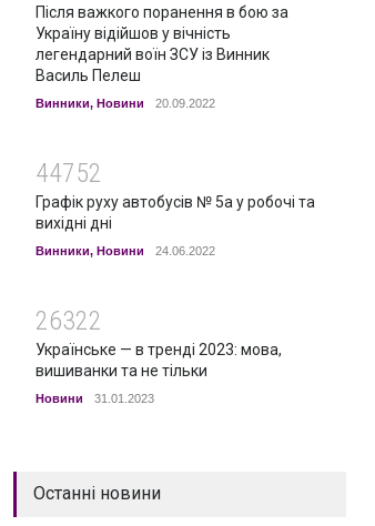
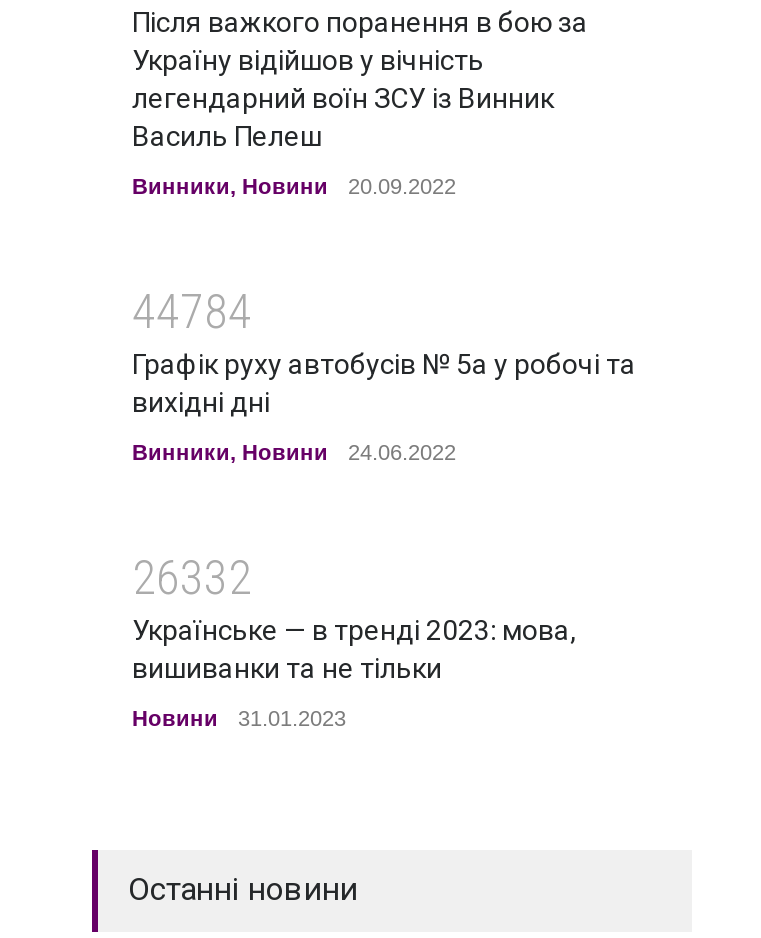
[36,157,102,188] 44752 -> [132,283,252,339] 44784
[36,305,102,336] 26322 -> [132,549,252,605] 26332

